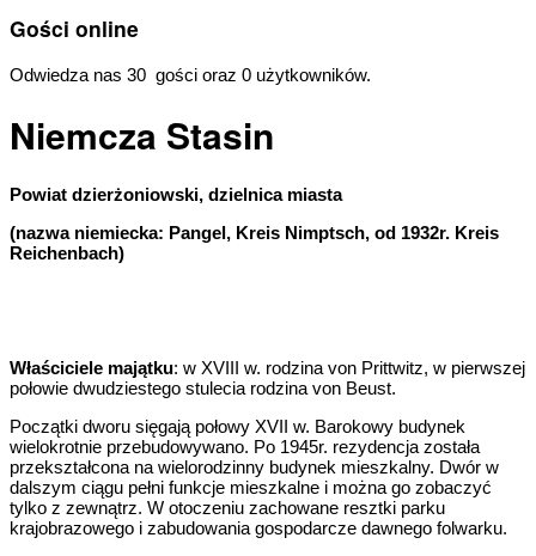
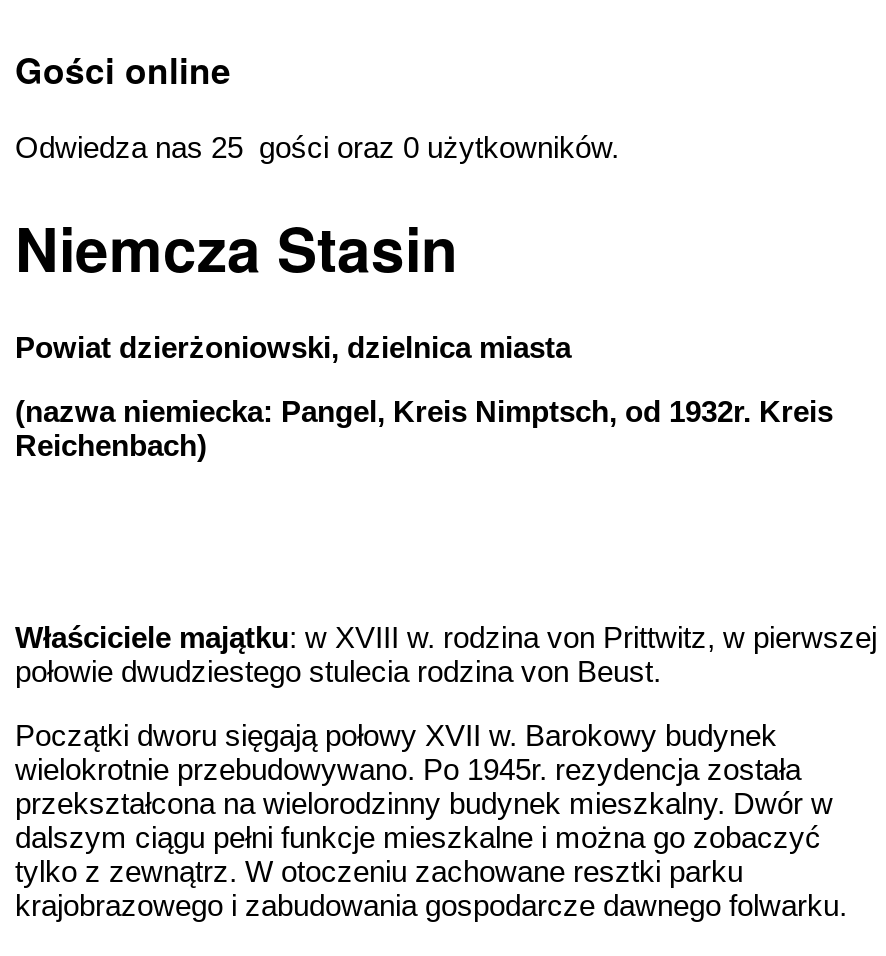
[10,64,371,85] Odwiedza nas 30 gości oraz 0 użytkowników. -> [15,130,619,164] Odwiedza nas 25 gości oraz 0 użytkowników.

